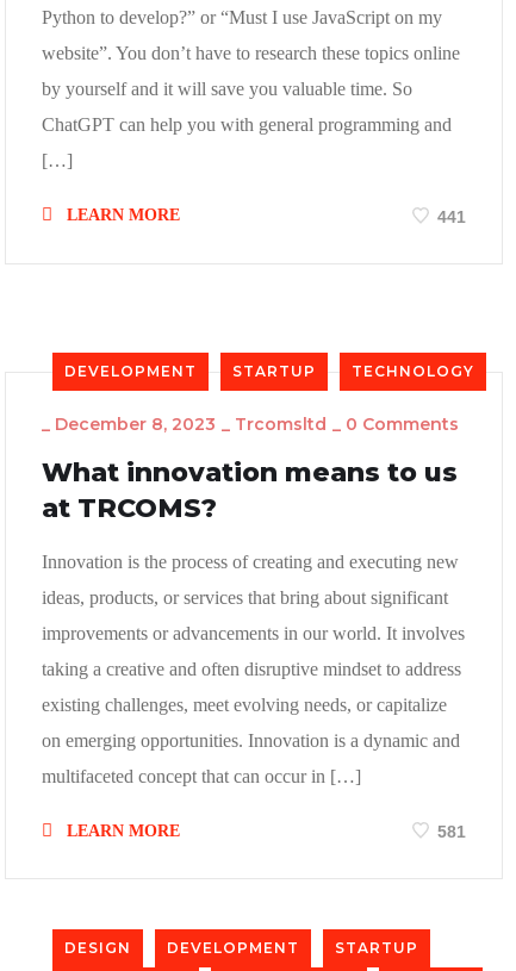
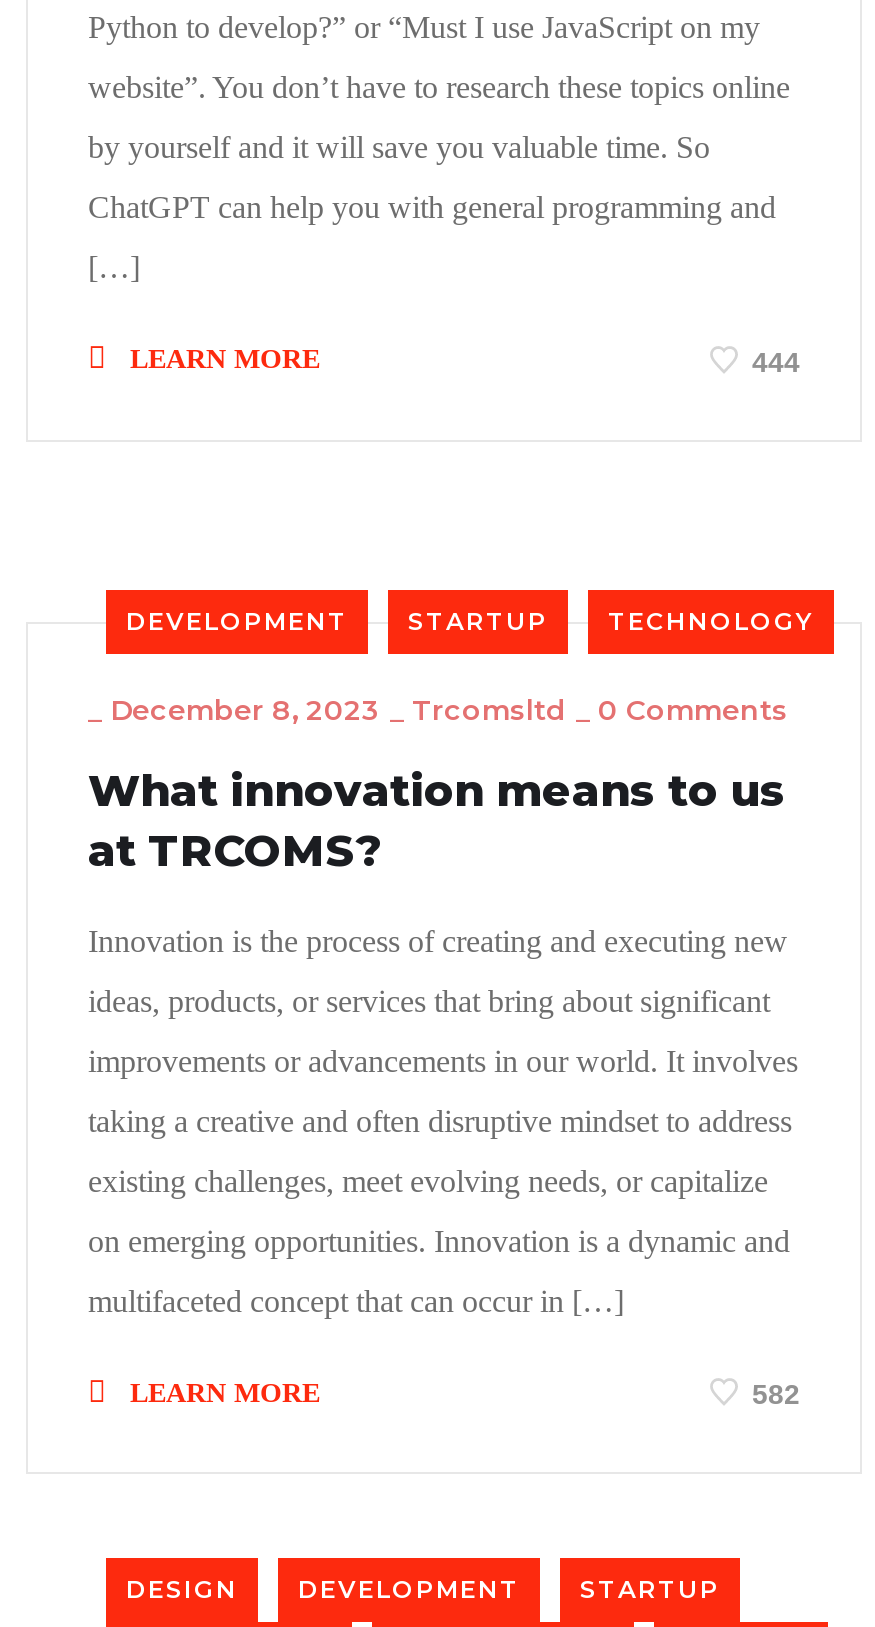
[437,207,466,226] 441 -> [752,345,800,377] 444
[437,822,466,841] 581 -> [752,1378,800,1410] 582

